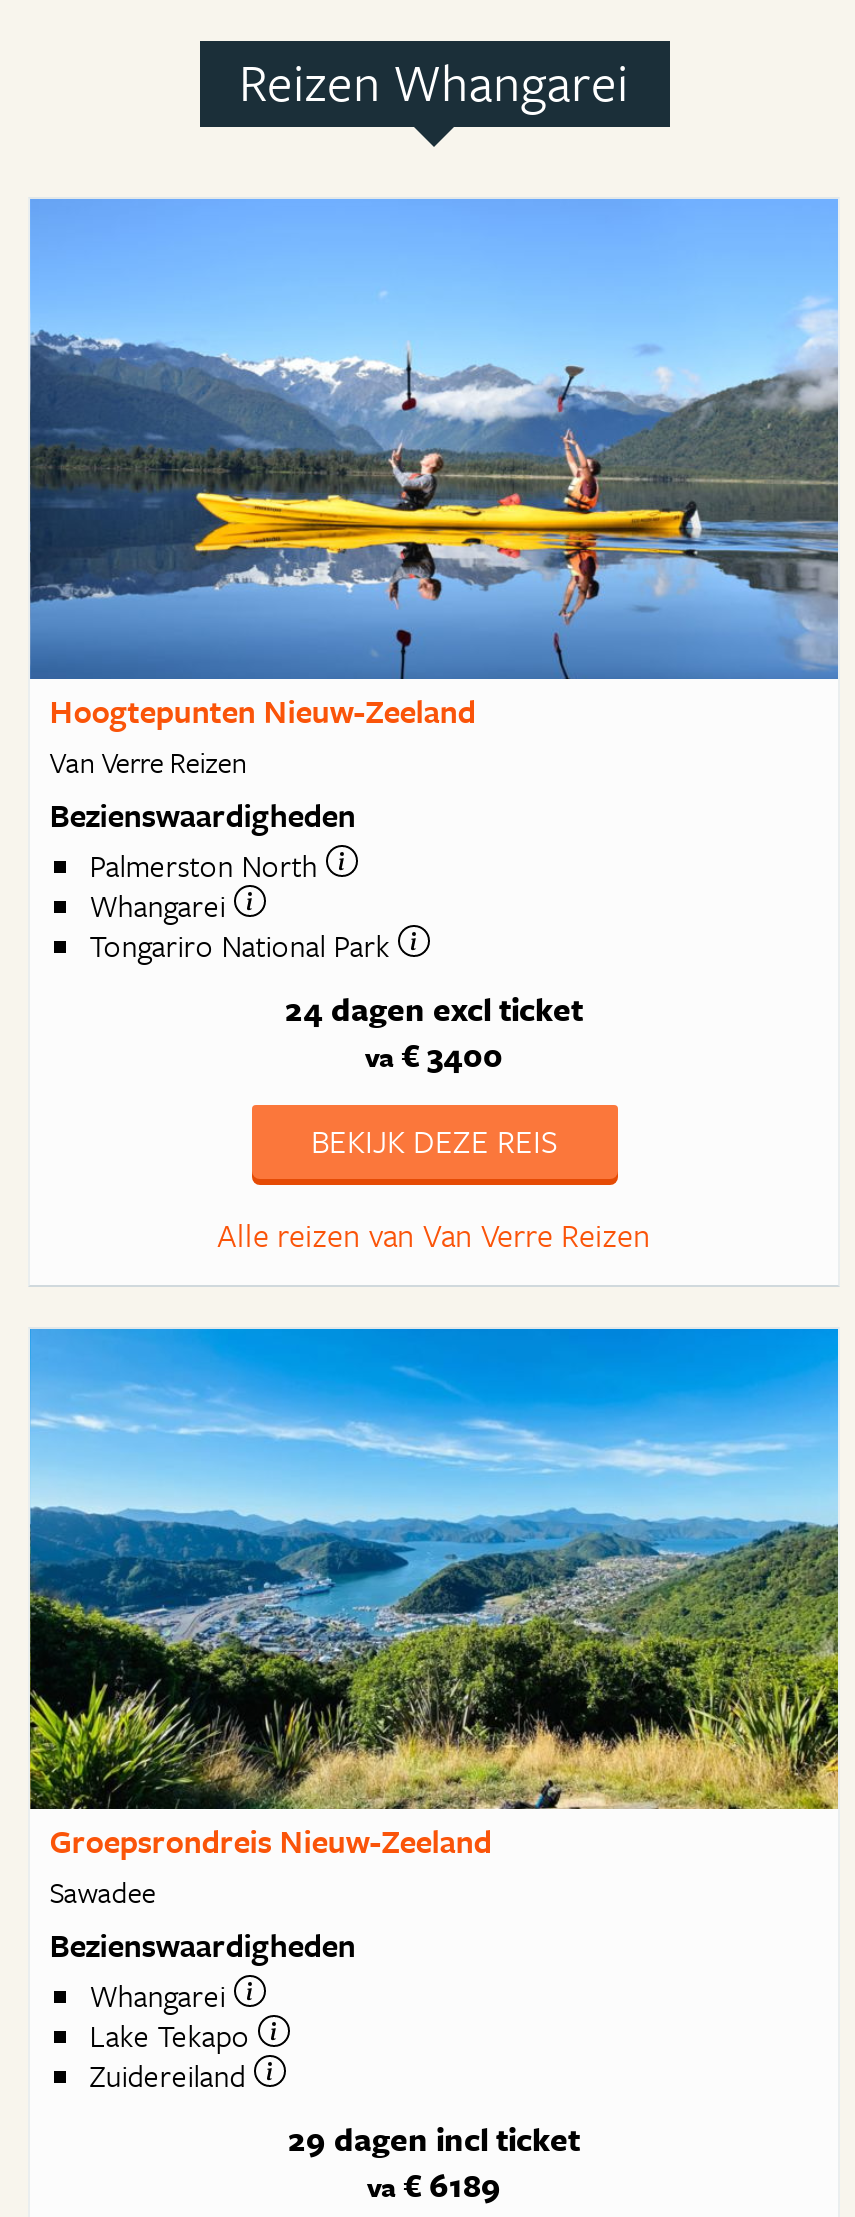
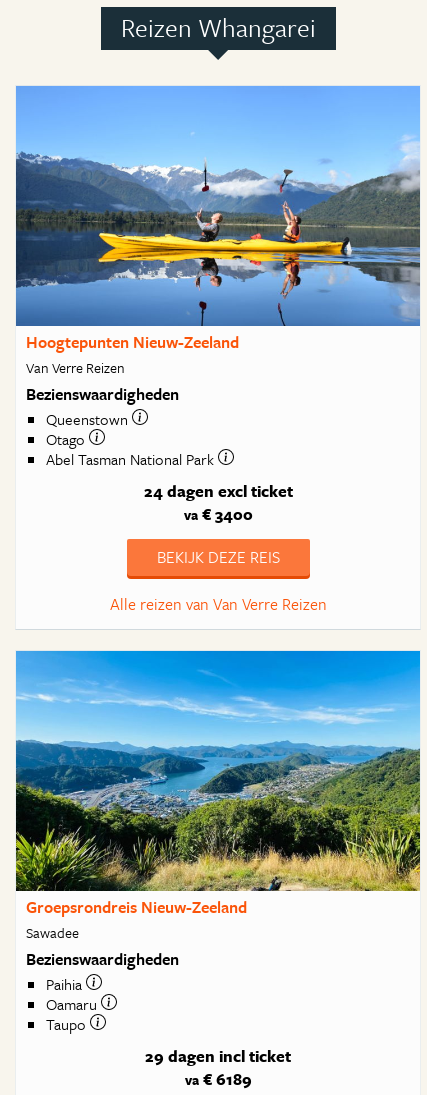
[90,844,398,968] Palmerston North | Whangarei | Tongariro National Park -> [46,408,218,470] Queenstown | Otago | Abel Tasman National Park
[90,1974,258,2098] Whangarei | Lake Tekapo | Zuidereiland -> [46,973,101,1035] Paihia | Oamaru | Taupo

